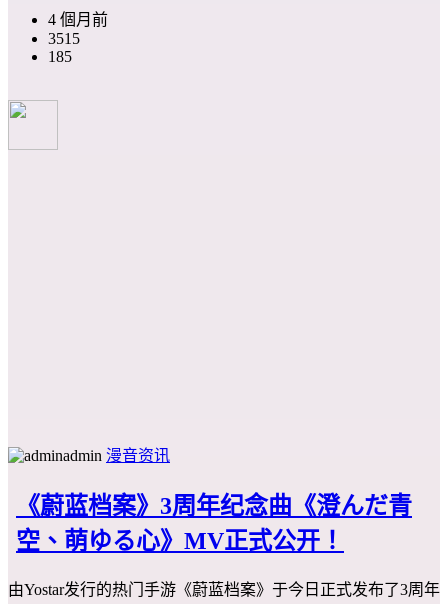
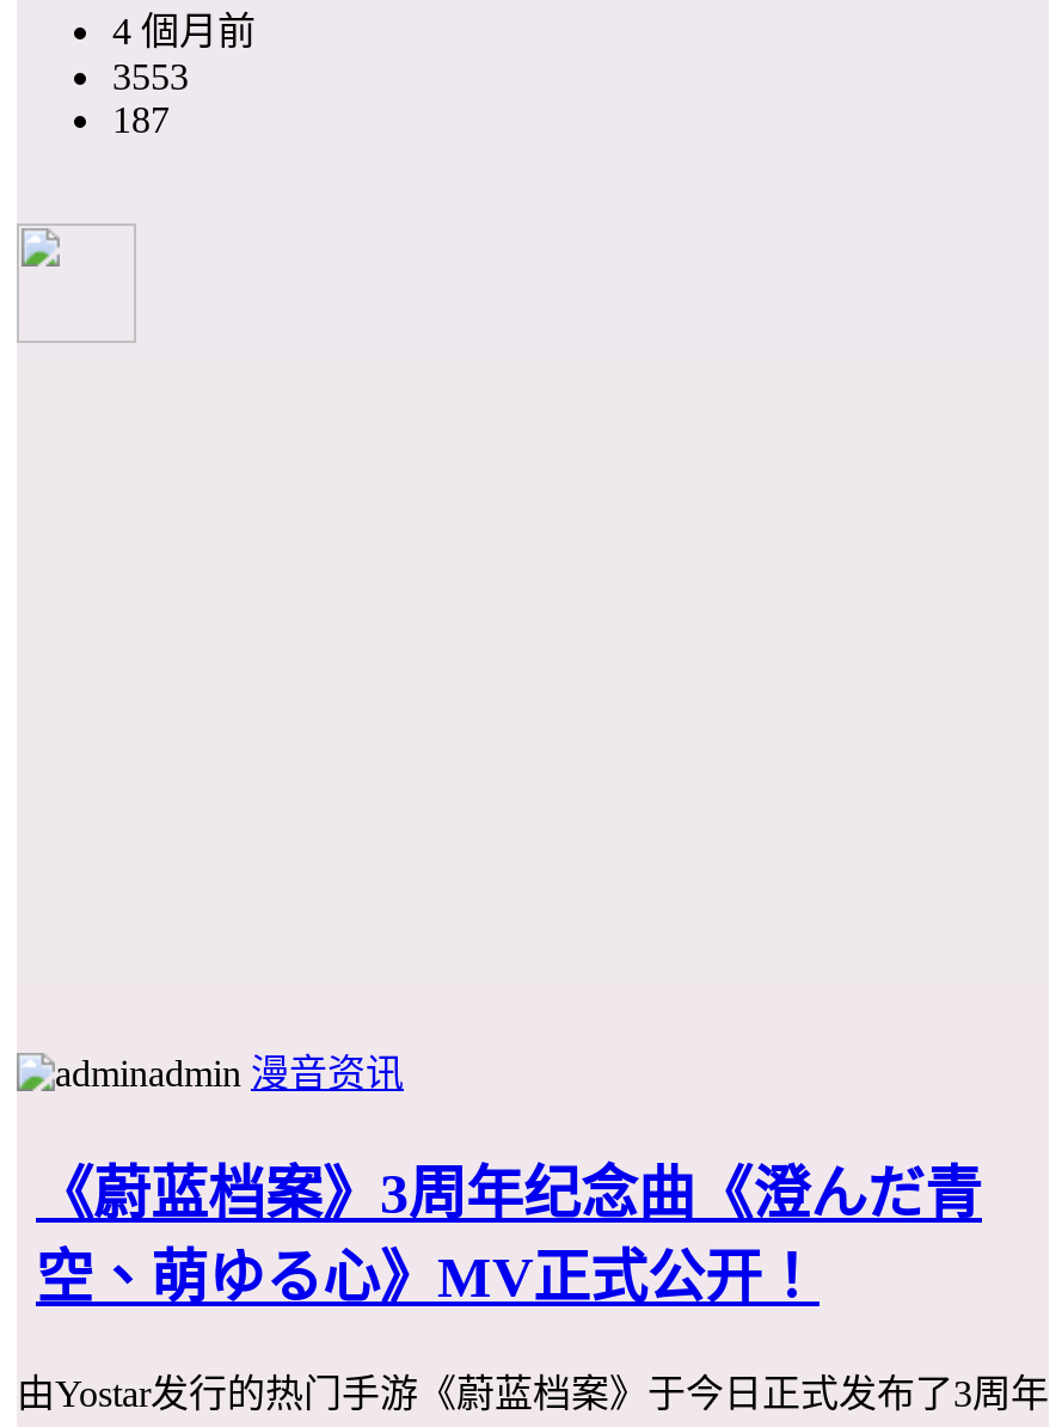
[48,30,80,47] 3515 -> [112,57,189,98] 3553
[48,48,72,65] 185 -> [112,100,170,141] 187

